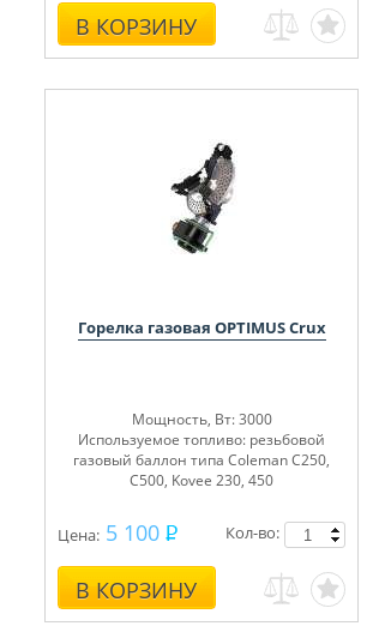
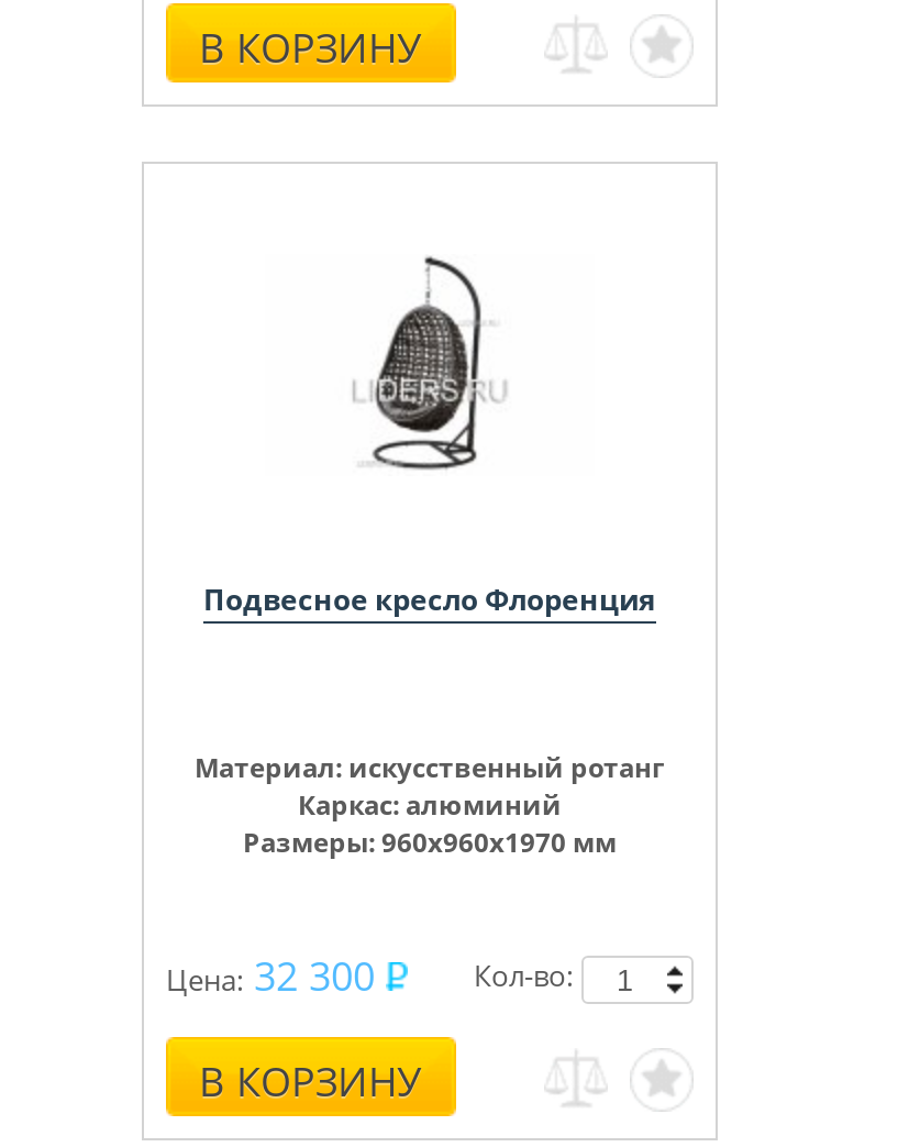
[170,142,235,257] [image] -> [353,256,507,472] [image]
[77,317,326,338] Горелка газовая OPTIMUS Crux -> [203,580,656,619] Подвесное кресло Флоренция
[73,409,330,490] Мощность, Вт: 3000 | Используемое топливо: резьбовой | газовый баллон типа Coleman C250, | C500, Kovee 230, 450 -> [195,749,665,861] Материал: искусственный ротанг | Каркас: алюминий | Размеры: 960х960х1970 мм
[58,518,160,547] Цена: 5 100 -> [166,949,375,1002] Цена: 32 300

